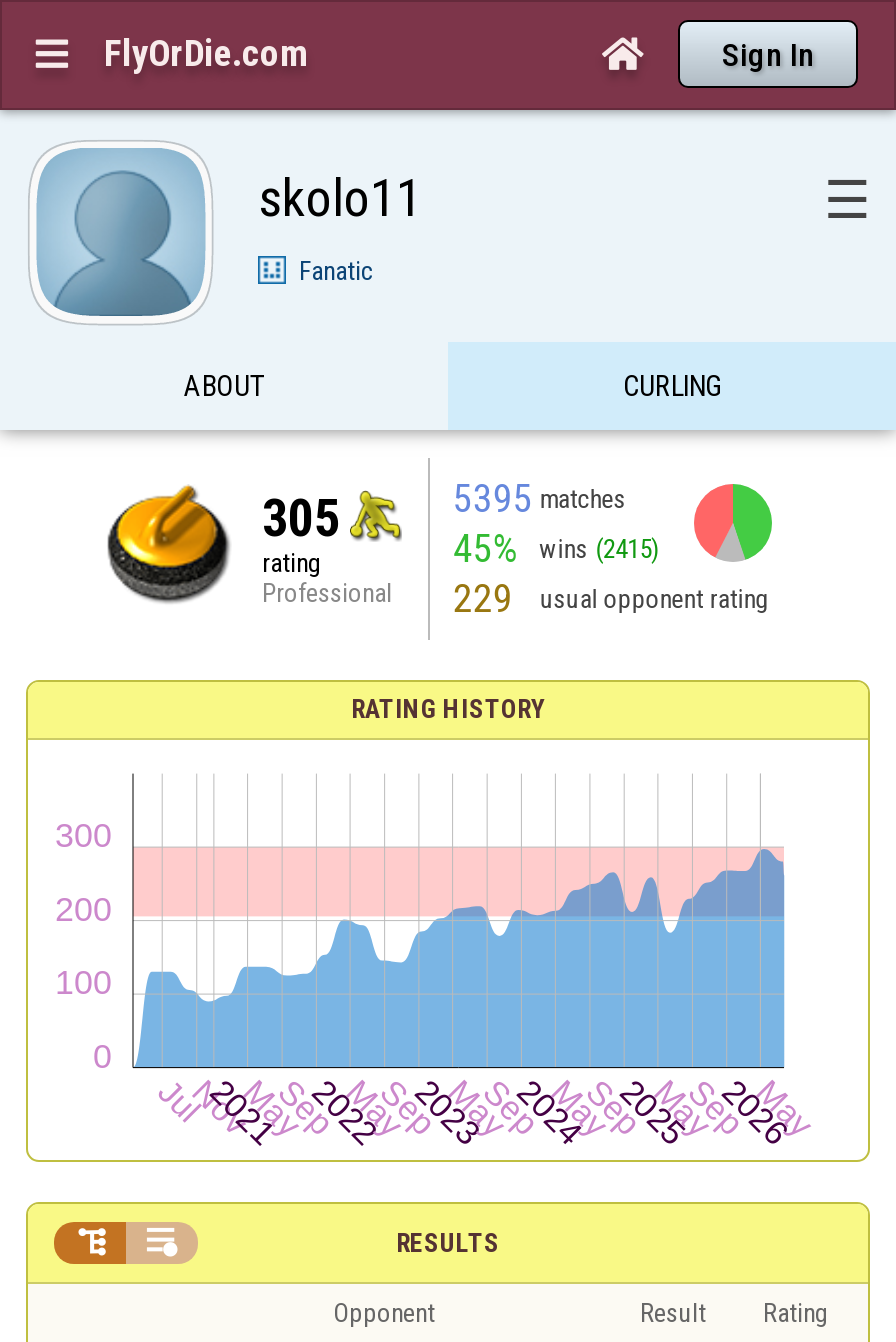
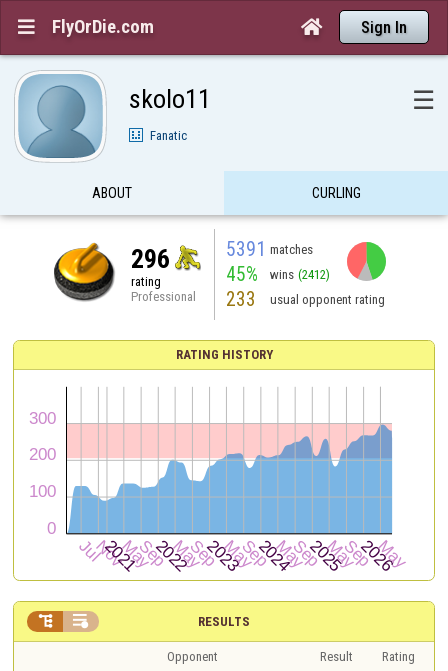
[453,475,625,521] 5395 matches -> [226,237,313,260] 5391 matches
[262,487,340,547] 305 -> [131,243,170,273] 296
[453,525,659,571] 45% wins (2415) -> [226,262,330,285] 45% wins (2412)
[453,575,769,621] 229 usual opponent rating -> [226,287,385,310] 233 usual opponent rating

